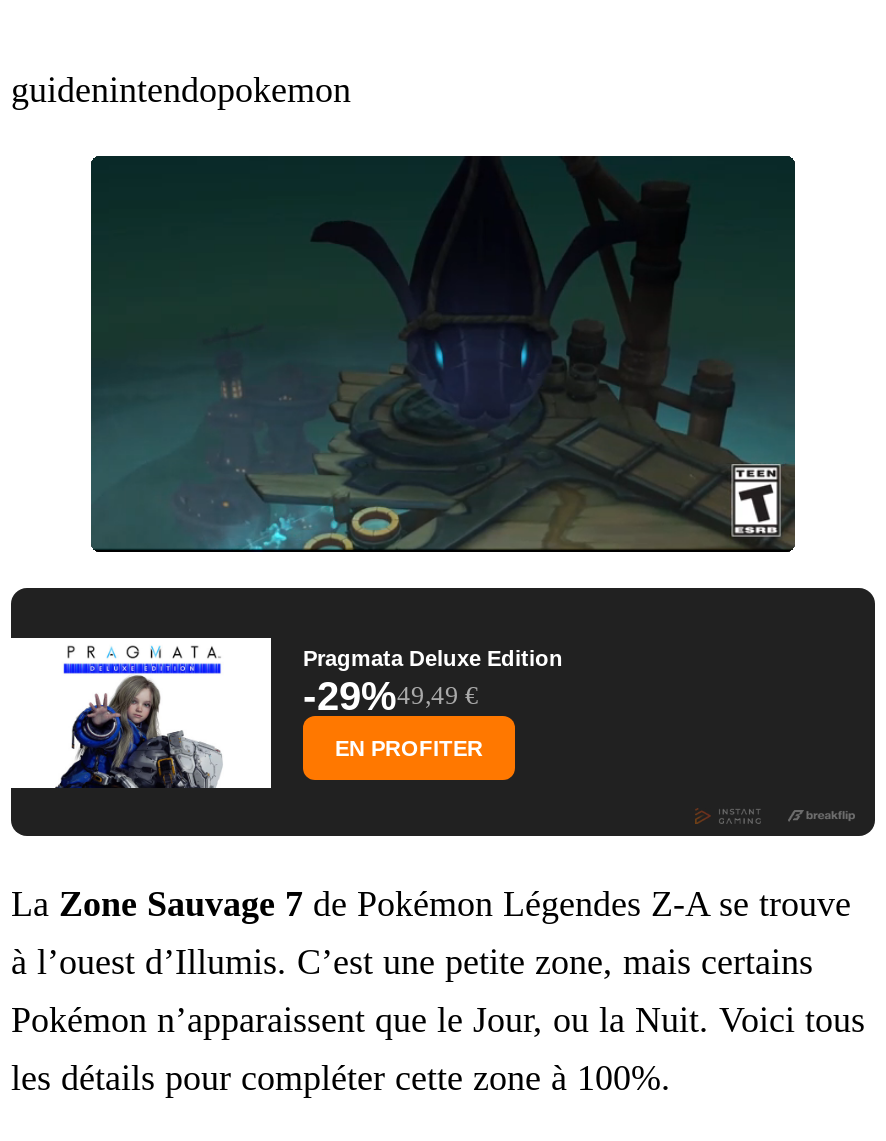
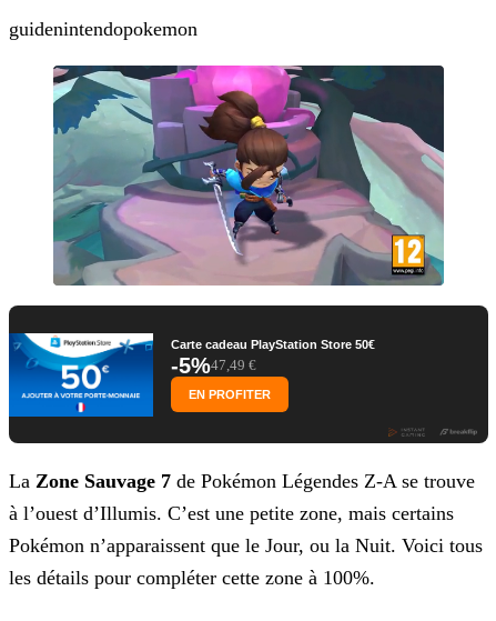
[89,154,797,554] [image] -> [52,64,445,287] [image]
[11,636,563,790] [image] | Pragmata Deluxe Edition | -29%49,49 € -> [8,332,375,418] [image] | Carte cadeau PlayStation Store 50€ | -5%47,49 €

